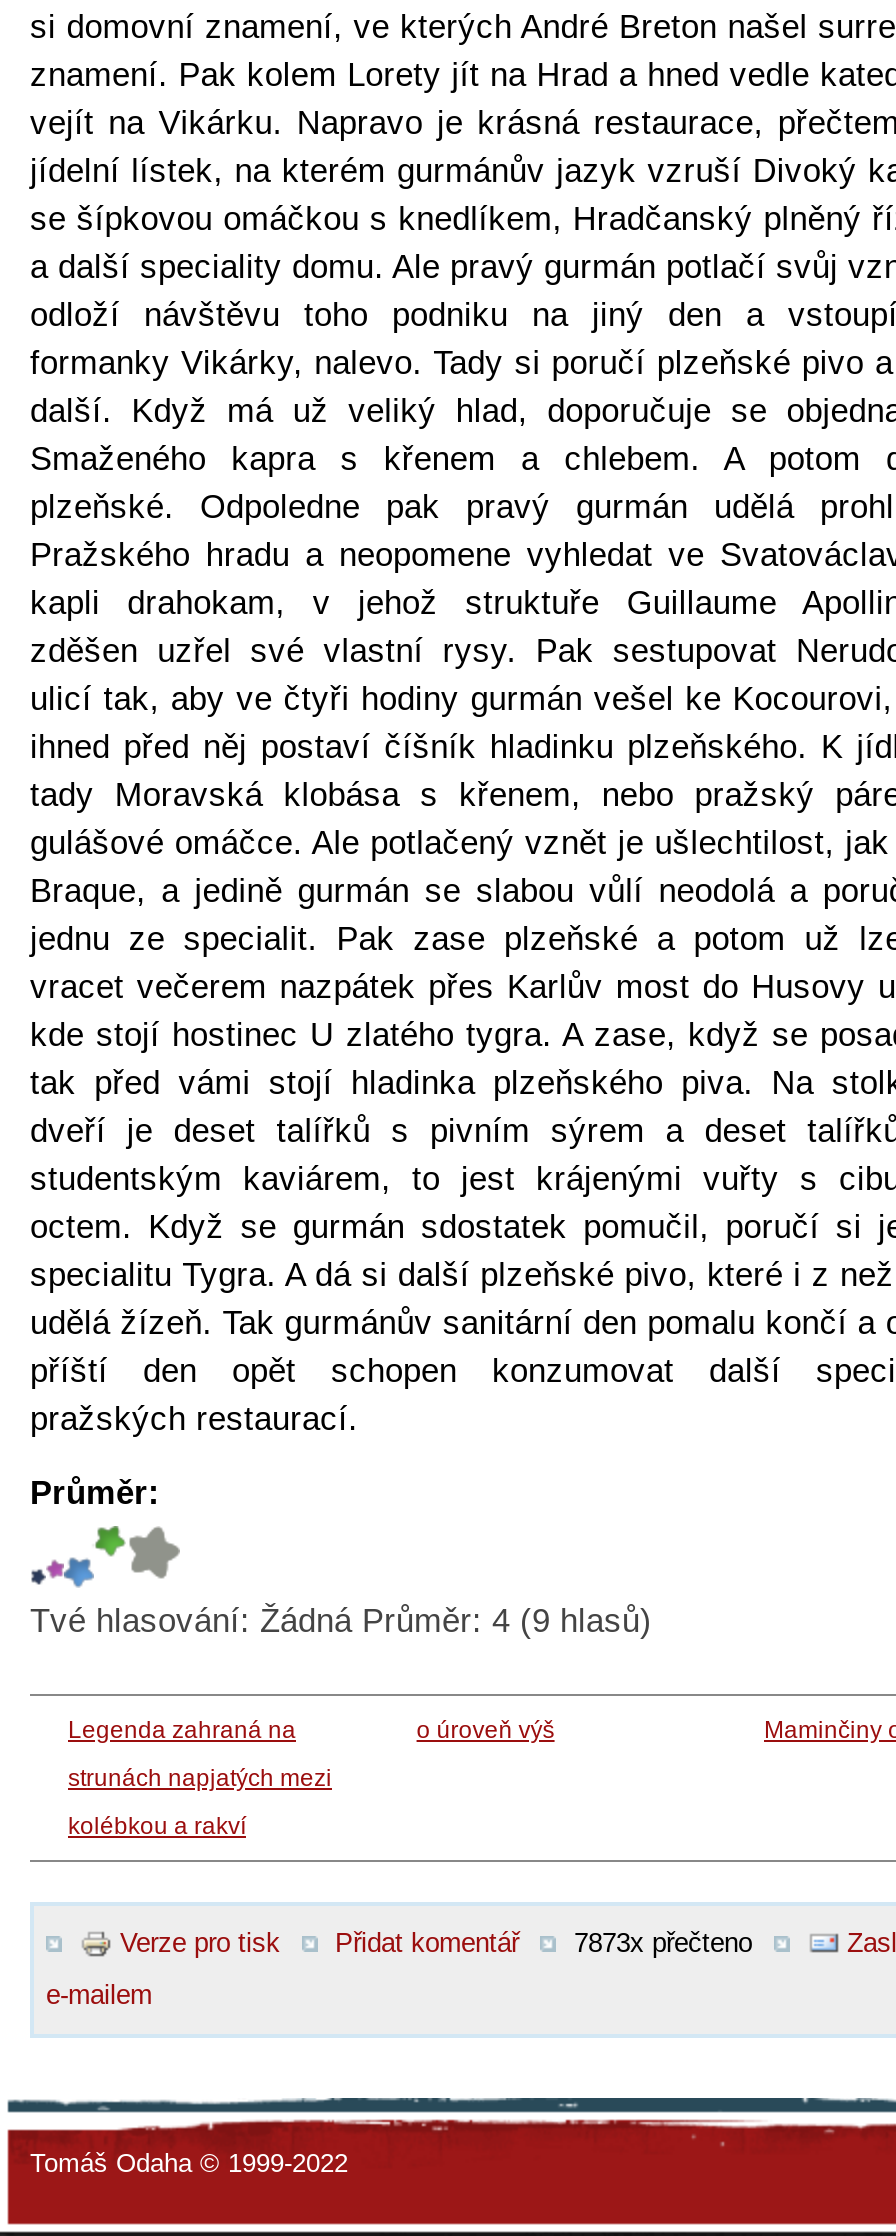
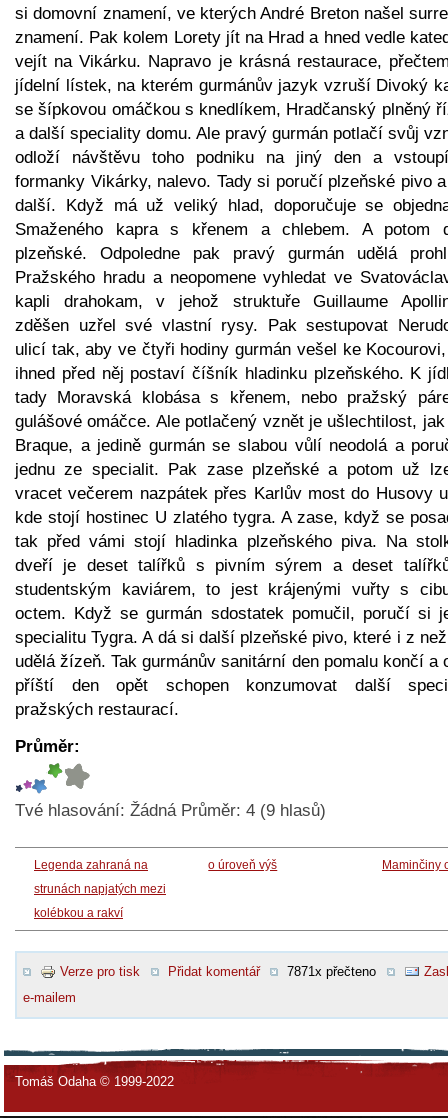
[120,1927,752,1957] Verze pro tisk Přidat komentář 7873x přečteno -> [60,963,376,978] Verze pro tisk Přidat komentář 7871x přečteno

